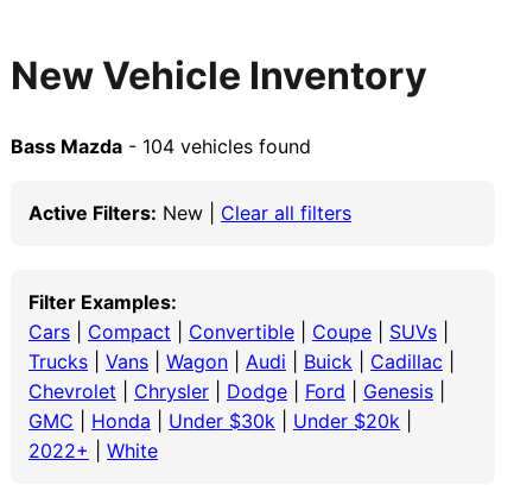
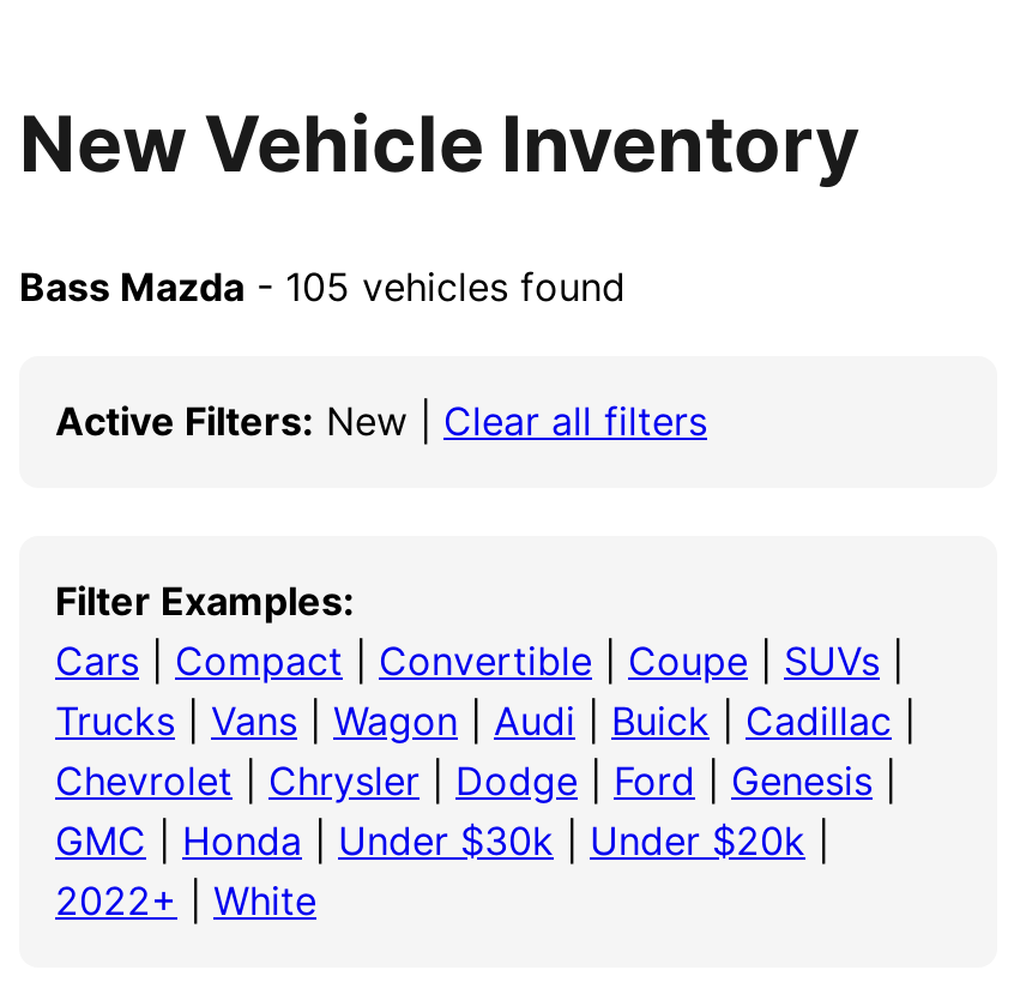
[11,134,311,158] Bass Mazda - 104 vehicles found -> [19,262,626,310] Bass Mazda - 105 vehicles found

